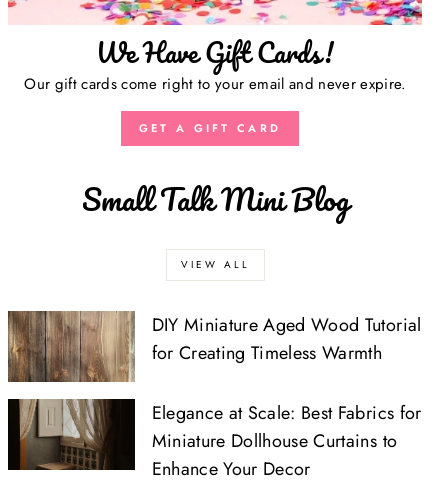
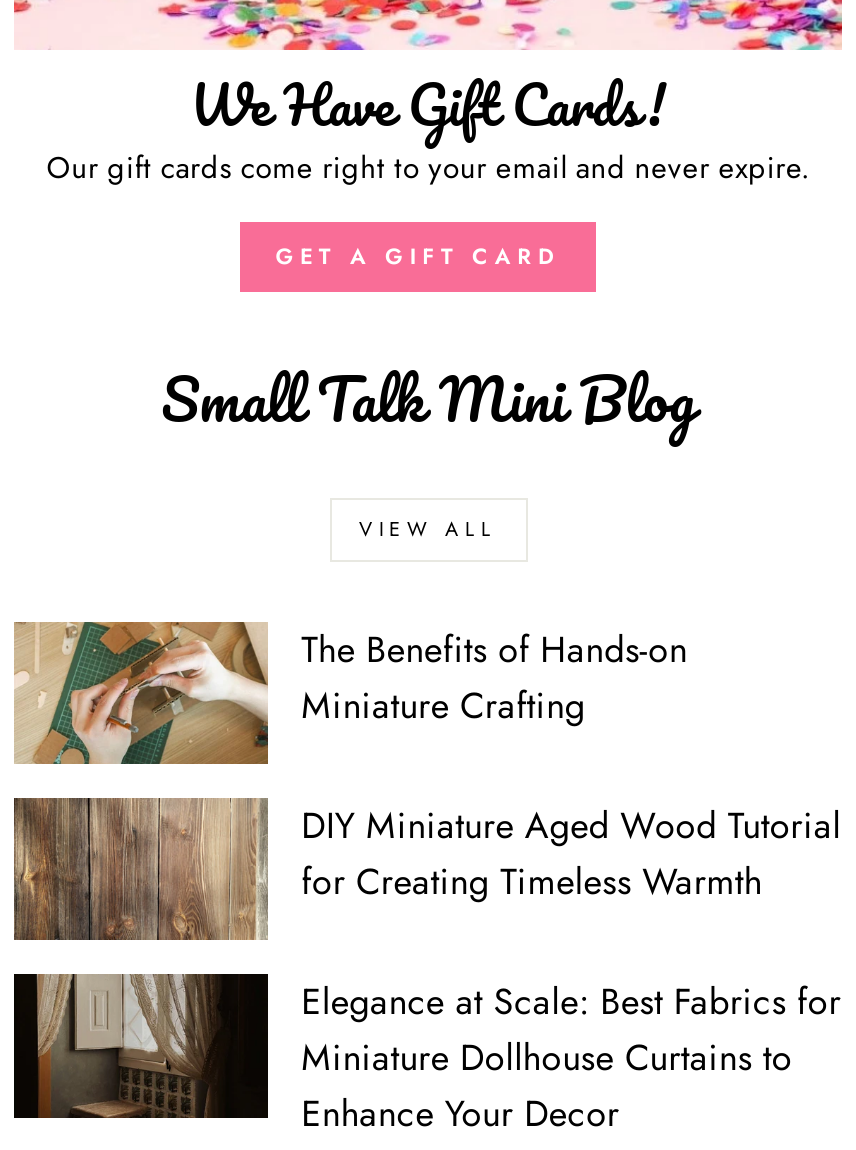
none -> [14,622,688,766] [image] | The Benefits of Hands-on | Miniature Crafting

